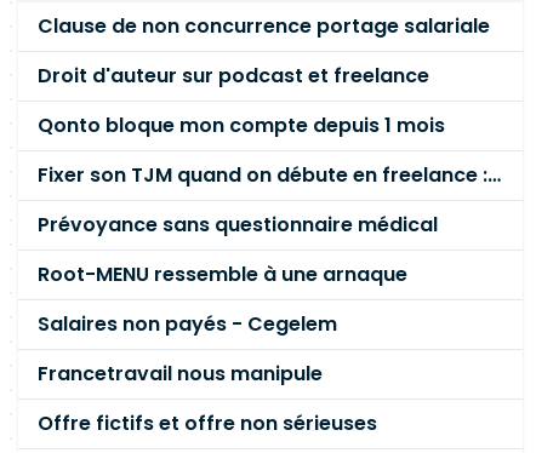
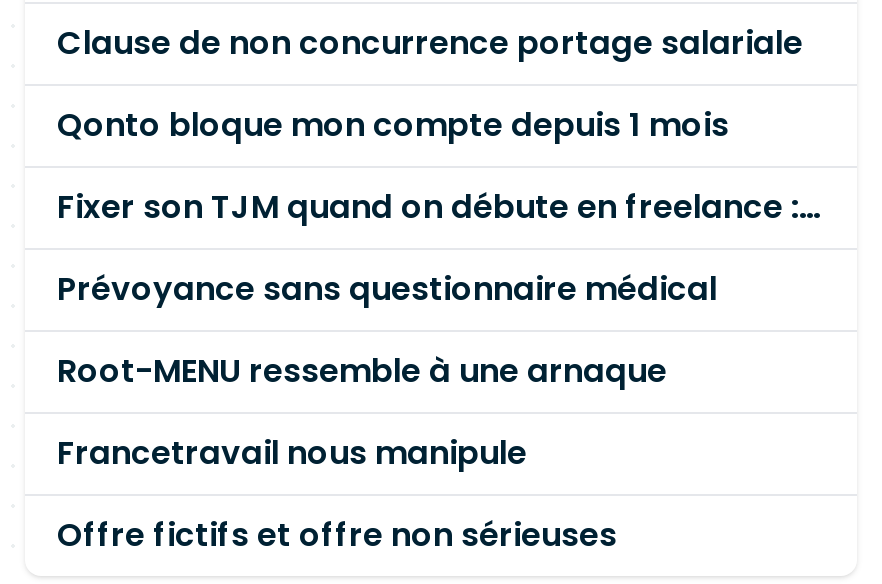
[38,62,429,90] Droit d'auteur sur podcast et freelance -> none
[38,310,337,338] Salaires non payés - Cegelem -> none

